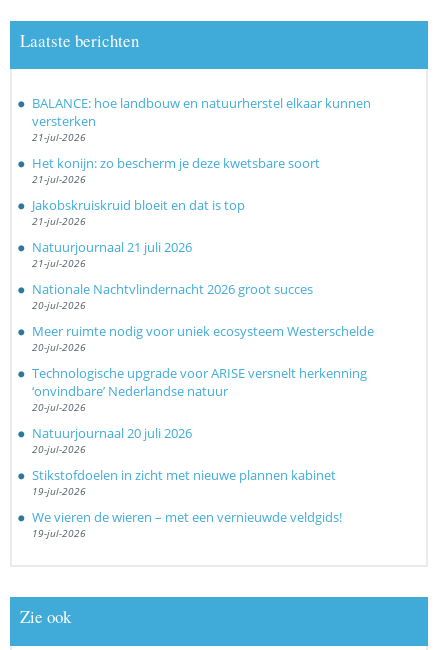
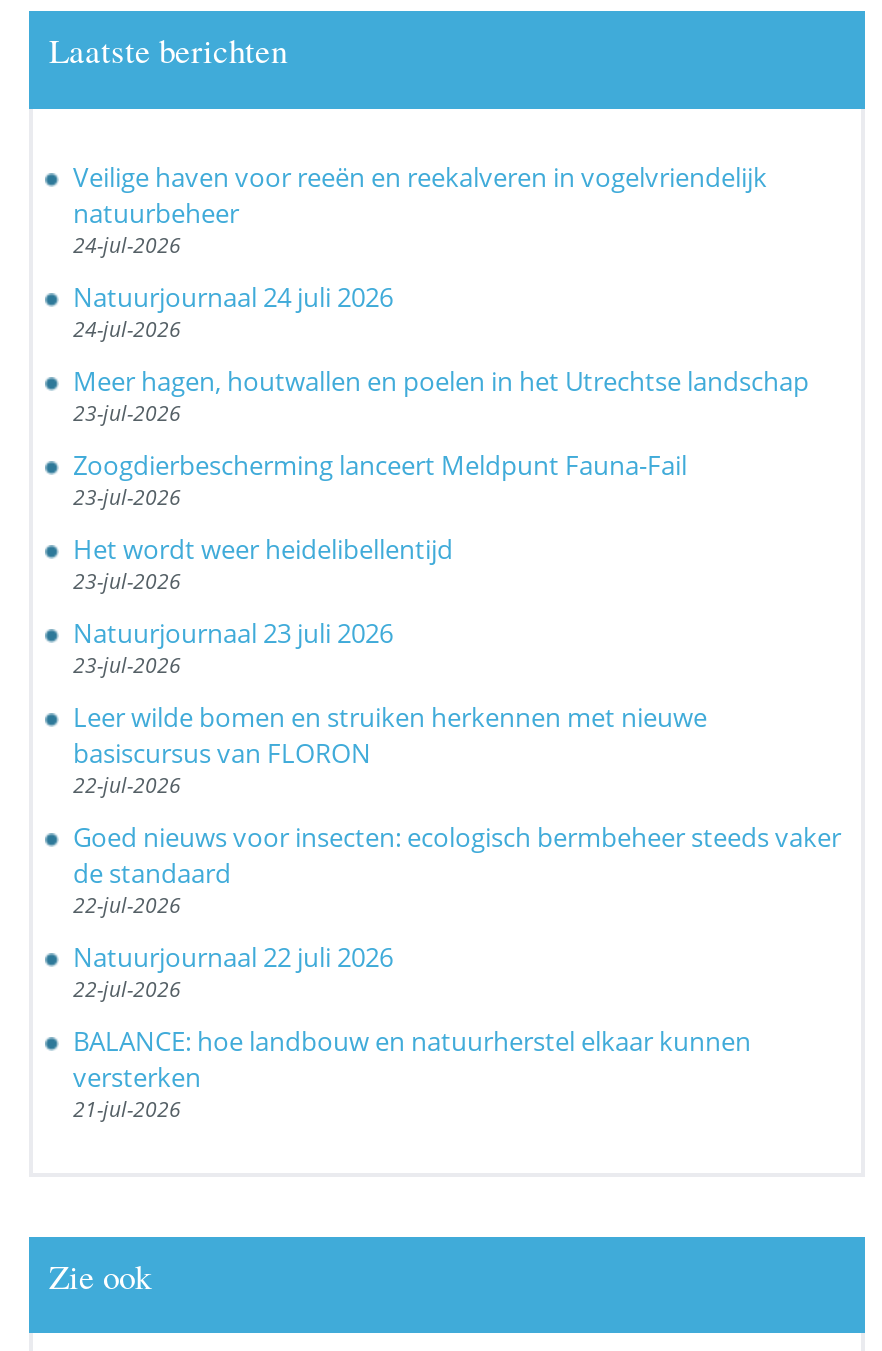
none -> [73,159,841,1003] Veilige haven voor reeën en reekalveren in vogelvriendelijk | natuurbeheer | 24-jul-2026 | Natuurjournaal 24 juli 2026 | 24-jul-2026 | Meer hagen, houtwallen en poelen in het Utrechtse landschap | 23-jul-2026 | Zoogdierbescherming lanceert Meldpunt Fauna-Fail | 23-jul-2026 | Het wordt weer heidelibellentijd | 23-jul-2026 | Natuurjournaal 23 juli 2026 | 23-jul-2026 | Leer wilde bomen en struiken herkennen met nieuwe | basiscursus van FLORON | 22-jul-2026 | Goed nieuws voor insecten: ecologisch bermbeheer steeds vaker | de standaard | 22-jul-2026 | Natuurjournaal 22 juli 2026 | 22-jul-2026
moved [32,94,371,144] -> [73,1023,751,1123]: BALANCE: hoe landbouw en natuurherstel elkaar kunnen | versterken | 21-jul-2026
[32,154,374,540] Het konijn: zo bescherm je deze kwetsbare soort | 21-jul-2026 | Jakobskruiskruid bloeit en dat is top | 21-jul-2026 | Natuurjournaal 21 juli 2026 | 21-jul-2026 | Nationale Nachtvlindernacht 2026 groot succes | 20-jul-2026 | Meer ruimte nodig voor uniek ecosysteem Westerschelde | 20-jul-2026 | Technologische upgrade voor ARISE versnelt herkenning | ‘onvindbare’ Nederlandse natuur | 20-jul-2026 | Natuurjournaal 20 juli 2026 | 20-jul-2026 | Stikstofdoelen in zicht met nieuwe plannen kabinet | 19-jul-2026 | We vieren de wieren – met een vernieuwde veldgids! | 19-jul-2026 -> none

